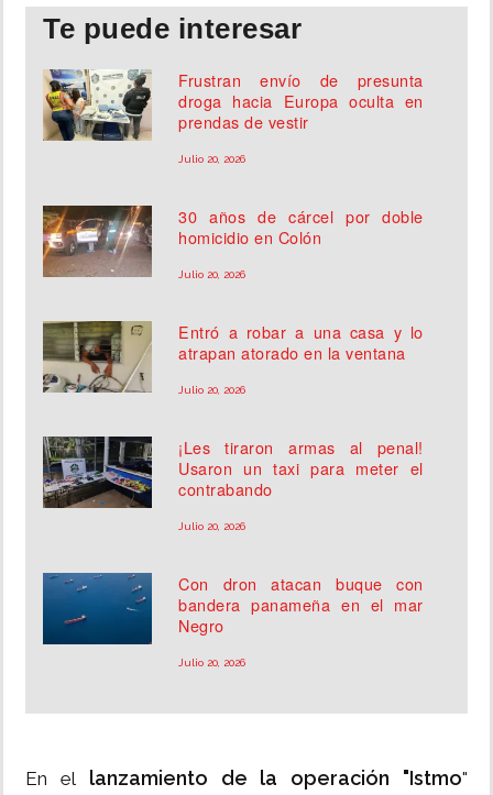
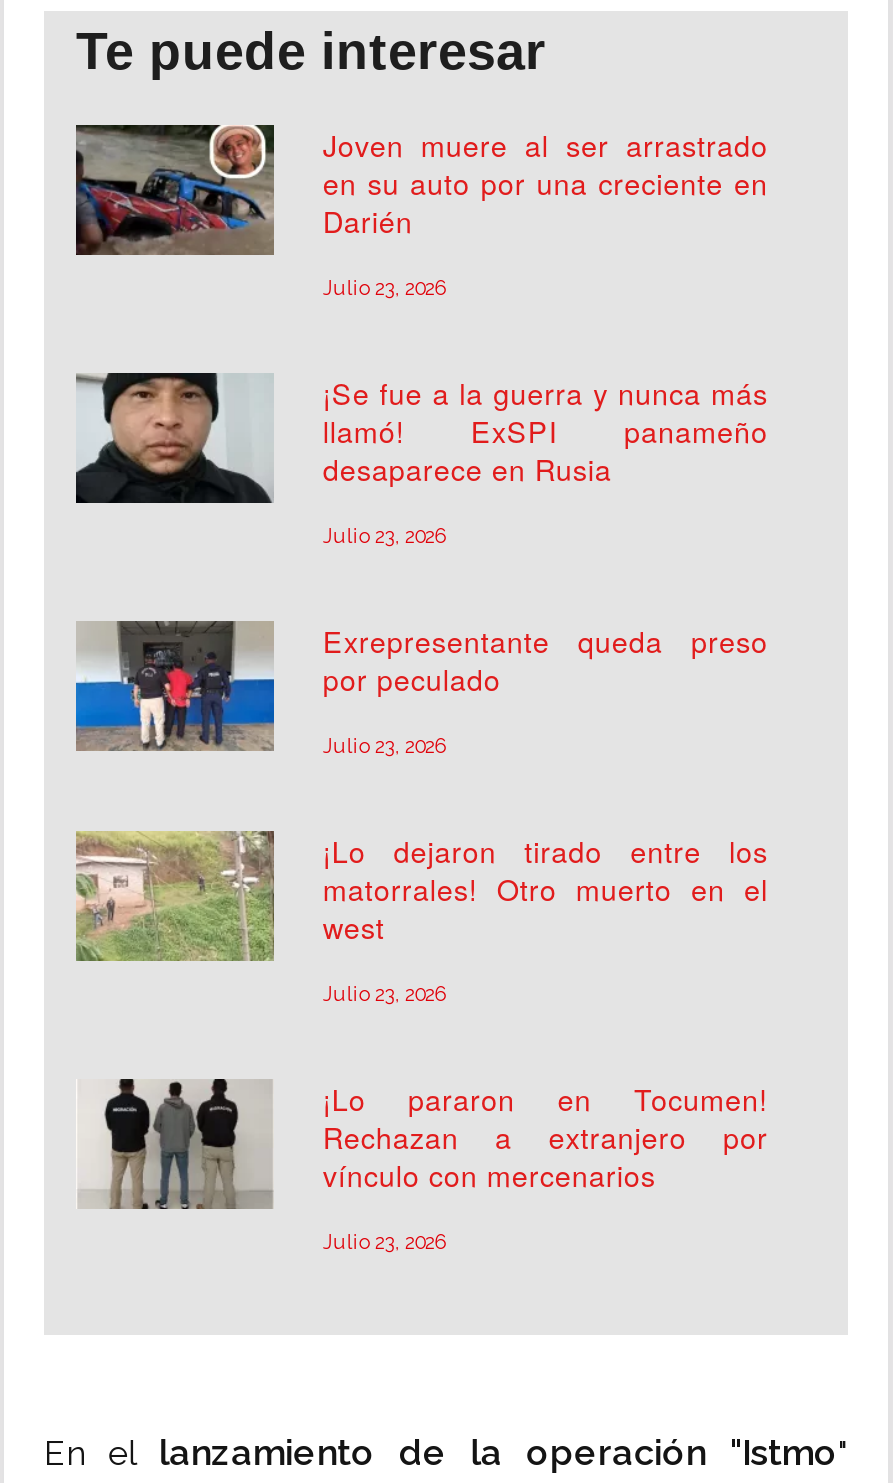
[43,68,424,141] [image] | Frustran envío de presunta | droga hacia Europa oculta en | prendas de vestir -> [74,123,768,257] [image] | Joven muere al ser arrastrado | en su auto por una creciente en | Darién
[179,153,246,165] Julio 20, 2026 -> [323,277,445,299] Julio 23, 2026
[42,205,424,278] [image] | 30 años de cárcel por doble | homicidio en Colón -> [74,371,768,505] [image] | ¡Se fue a la guerra y nunca más | llamó! ExSPI panameño | desaparece en Rusia
[179,269,246,281] Julio 20, 2026 -> [323,525,445,547] Julio 23, 2026
[42,320,424,393] [image] | Entró a robar a una casa y lo | atrapan atorado en la ventana -> [74,619,768,751] [image] | Exrepresentante queda preso | por peculado
[179,384,246,396] Julio 20, 2026 -> [323,735,445,757] Julio 23, 2026
[42,435,424,509] [image] | ¡Les tiraron armas al penal! | Usaron un taxi para meter el | contrabando -> [76,829,768,963] [image] | ¡Lo dejaron tirado entre los | matorrales! Otro muerto en el | west
[179,520,246,532] Julio 20, 2026 -> [323,983,445,1005] Julio 23, 2026
[42,572,424,645] [image] | Con dron atacan buque con | bandera panameña en el mar | Negro -> [76,1077,768,1211] [image] | ¡Lo pararon en Tocumen! | Rechazan a extranjero por | vínculo con mercenarios
[179,657,246,669] Julio 20, 2026 -> [323,1231,445,1253] Julio 23, 2026

